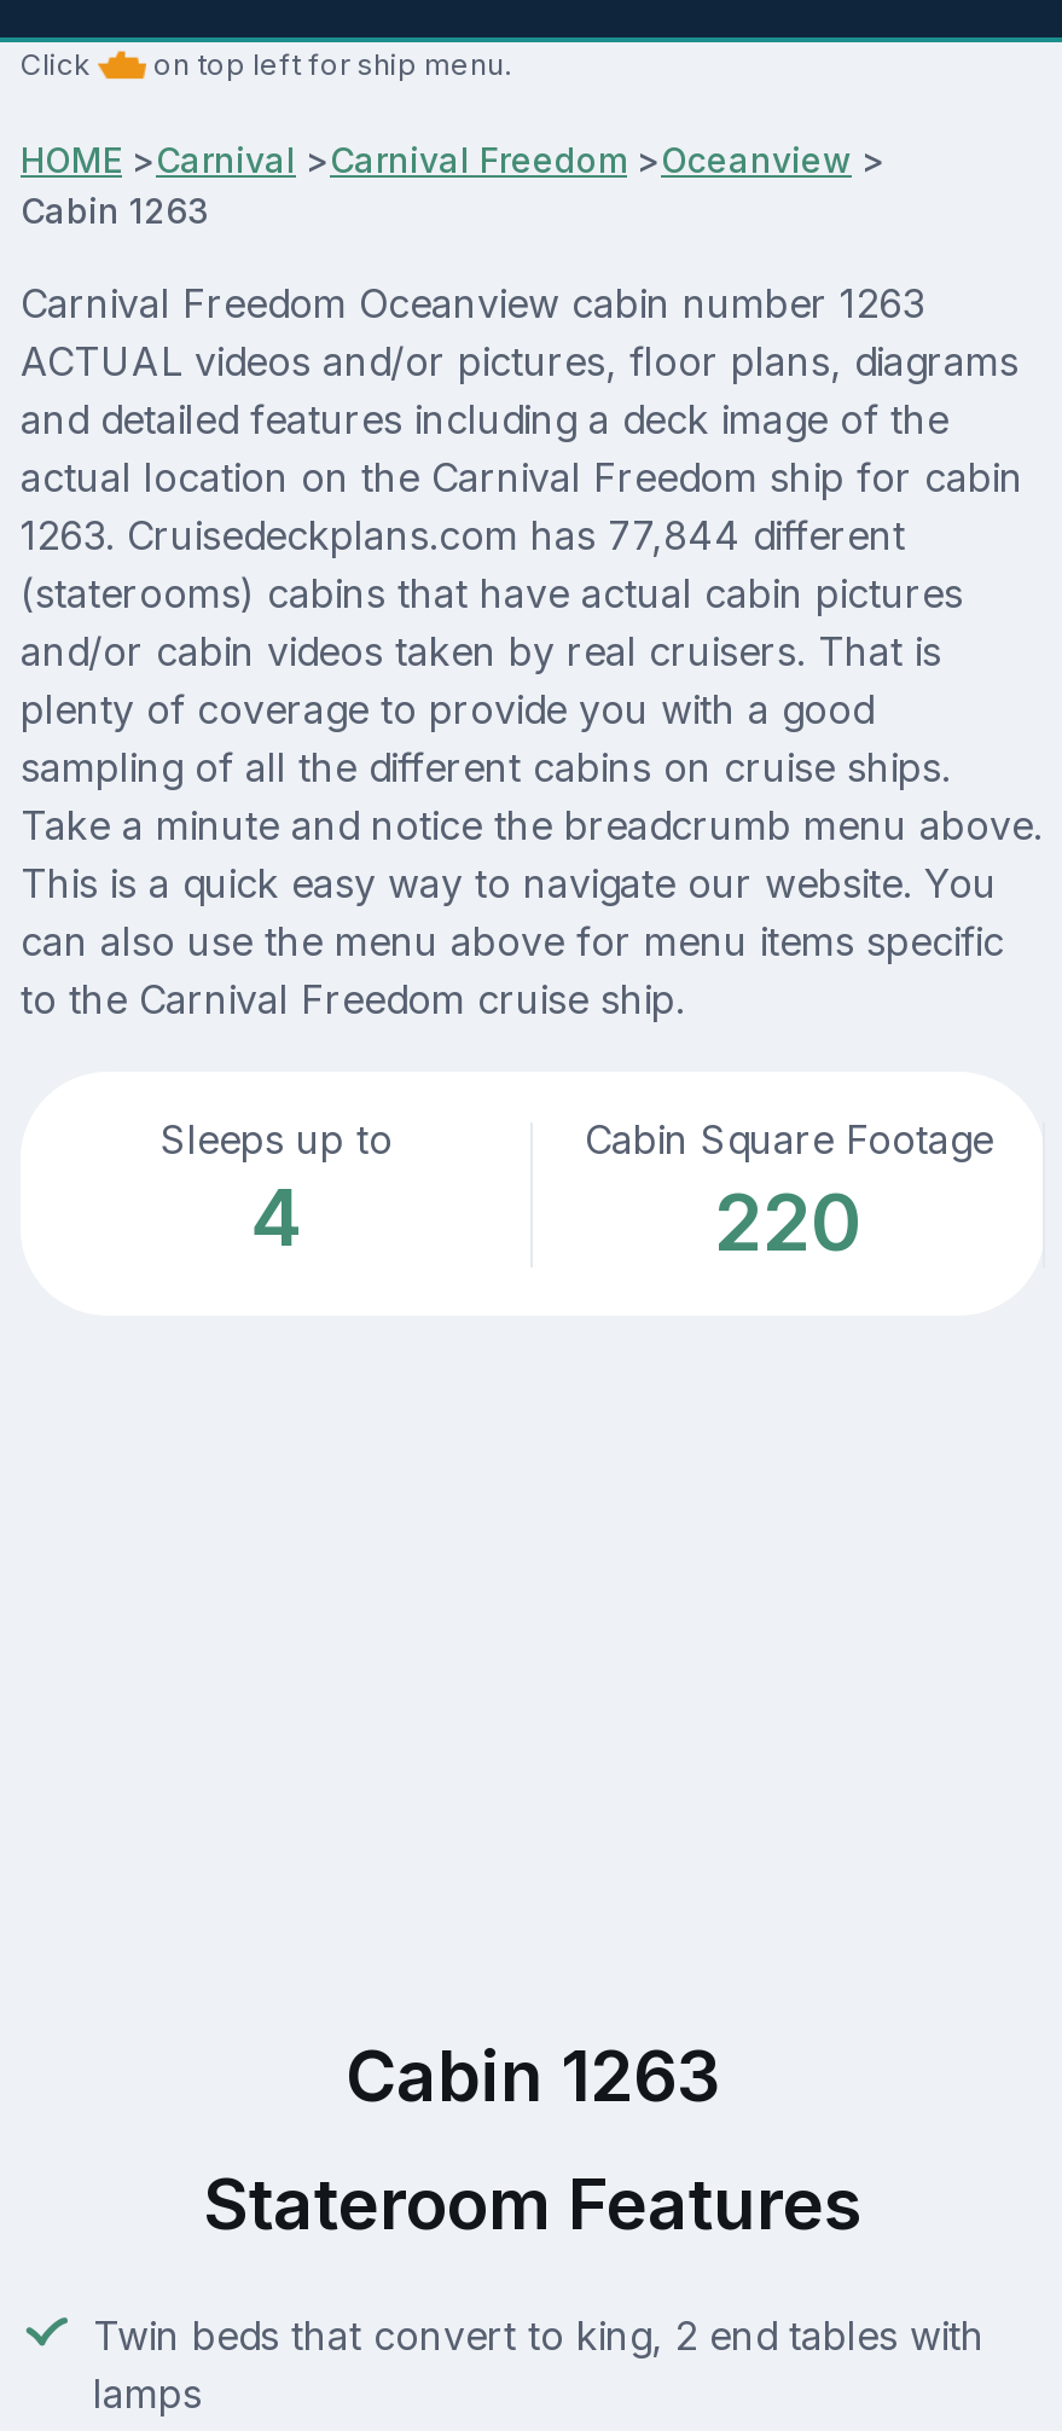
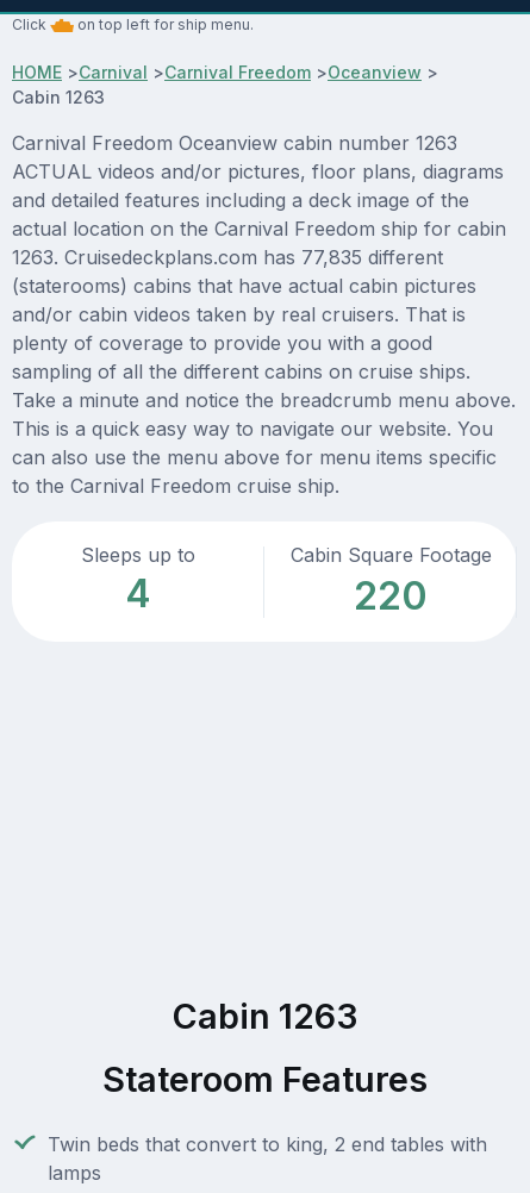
[21,512,905,560] 1263. Cruisedeckplans.com has 77,844 different -> [12,246,443,270] 1263. Cruisedeckplans.com has 77,835 different

